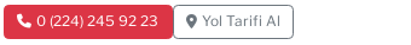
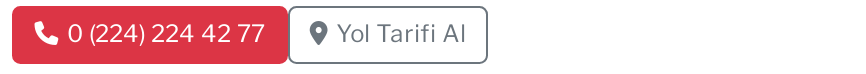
[37,13,159,30] 0 (224) 245 92 23 -> [67,20,265,48] 0 (224) 224 42 77

